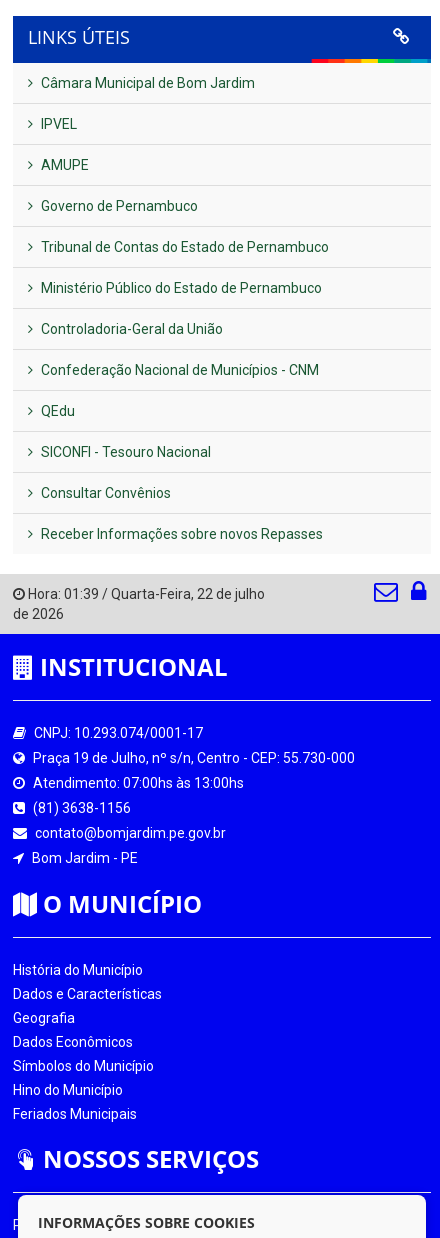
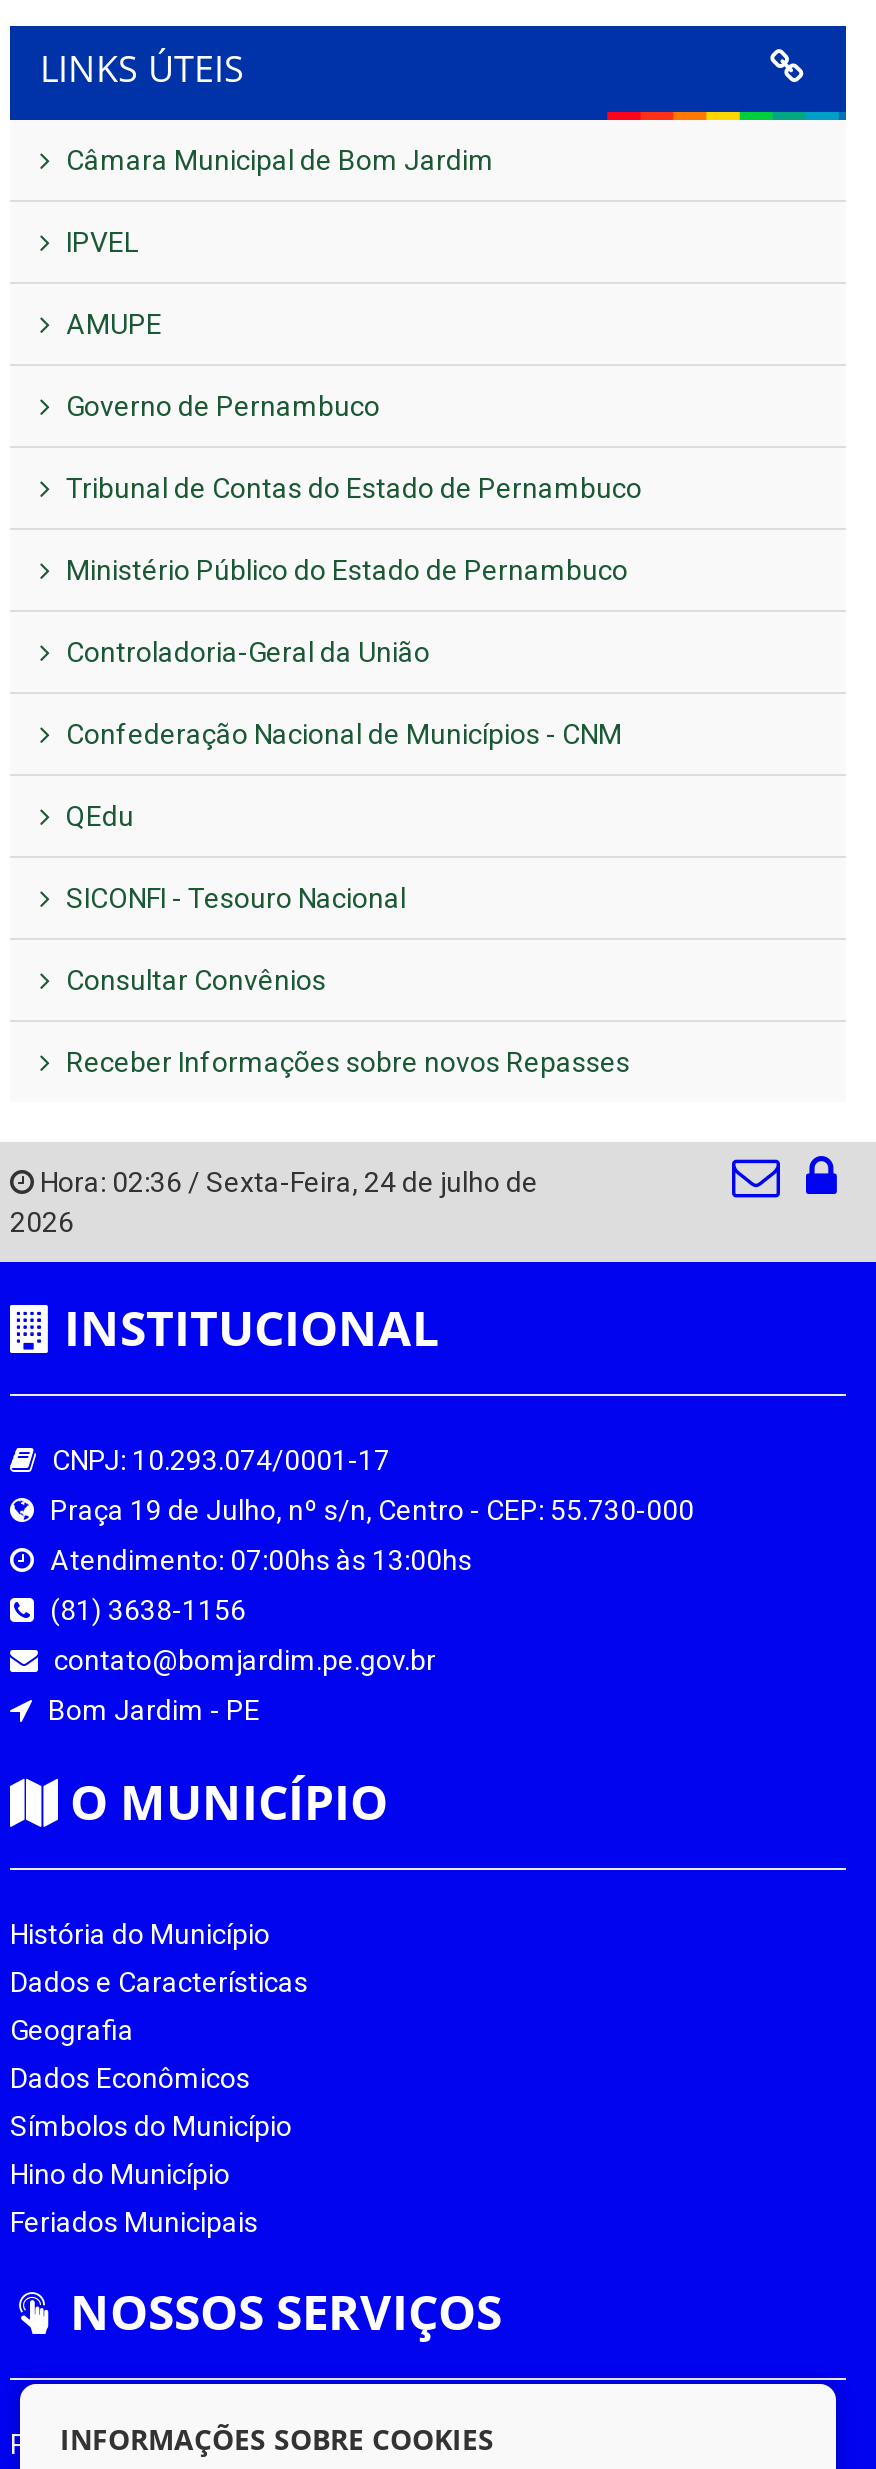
[13,586,265,622] Hora: 01:39 / Quarta-Feira, 22 de julho | de 2026 -> [10,1166,538,1238] Hora: 02:36 / Sexta-Feira, 24 de julho de | 2026

